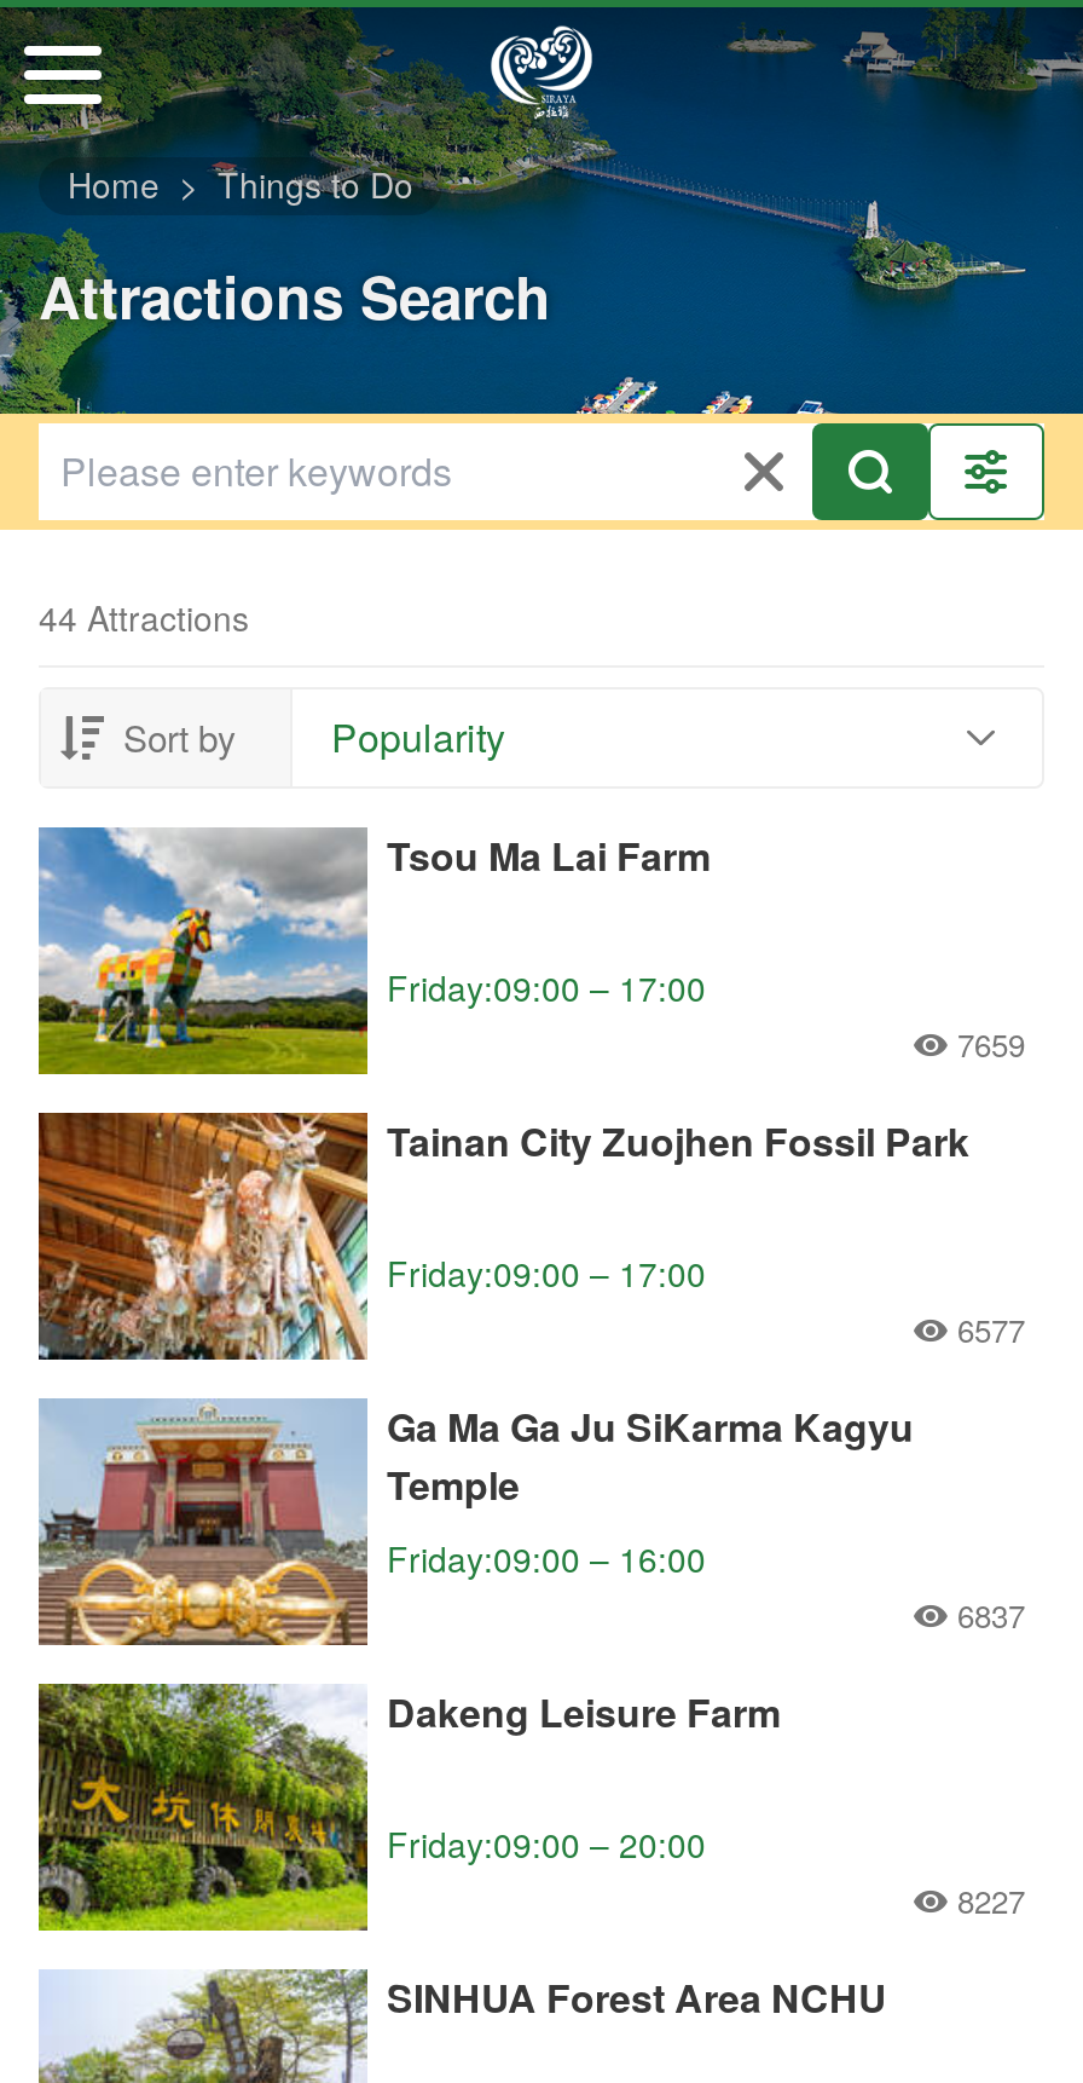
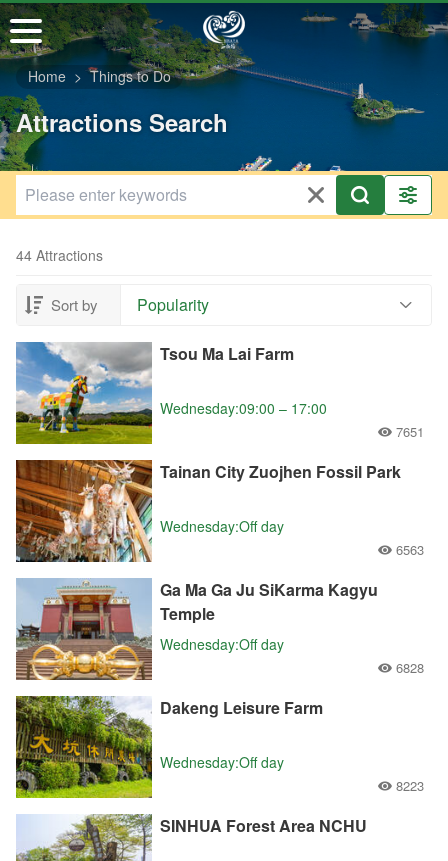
[387,962,1025,1066] Friday:09:00 – 17:00 | 7659 -> [160,397,424,440] Wednesday:09:00 – 17:00 | 7651
[387,1247,1025,1351] Friday:09:00 – 17:00 | 6577 -> [160,515,424,558] Wednesday:Off day | 6563
[387,1533,1025,1637] Friday:09:00 – 16:00 | 6837 -> [160,633,424,676] Wednesday:Off day | 6828
[387,1818,1025,1922] Friday:09:00 – 20:00 | 8227 -> [160,751,424,794] Wednesday:Off day | 8223

